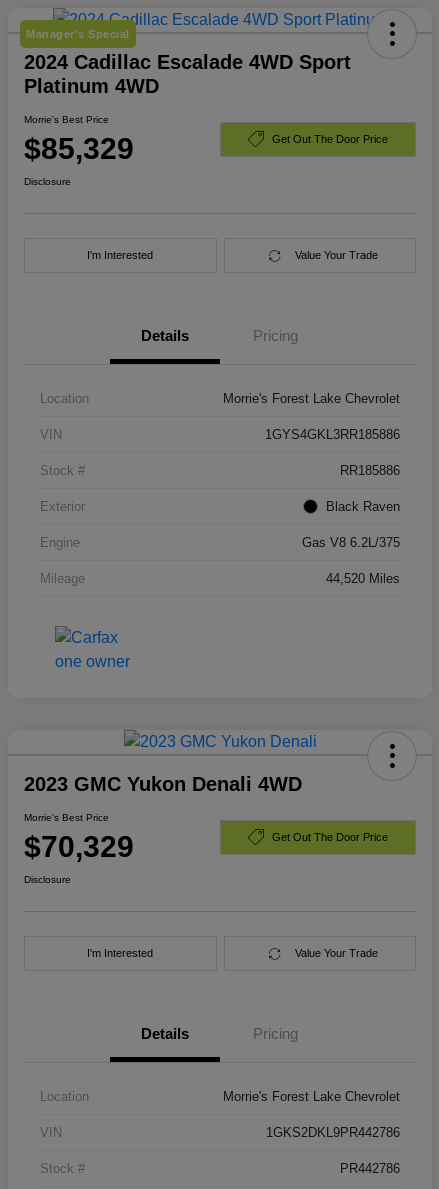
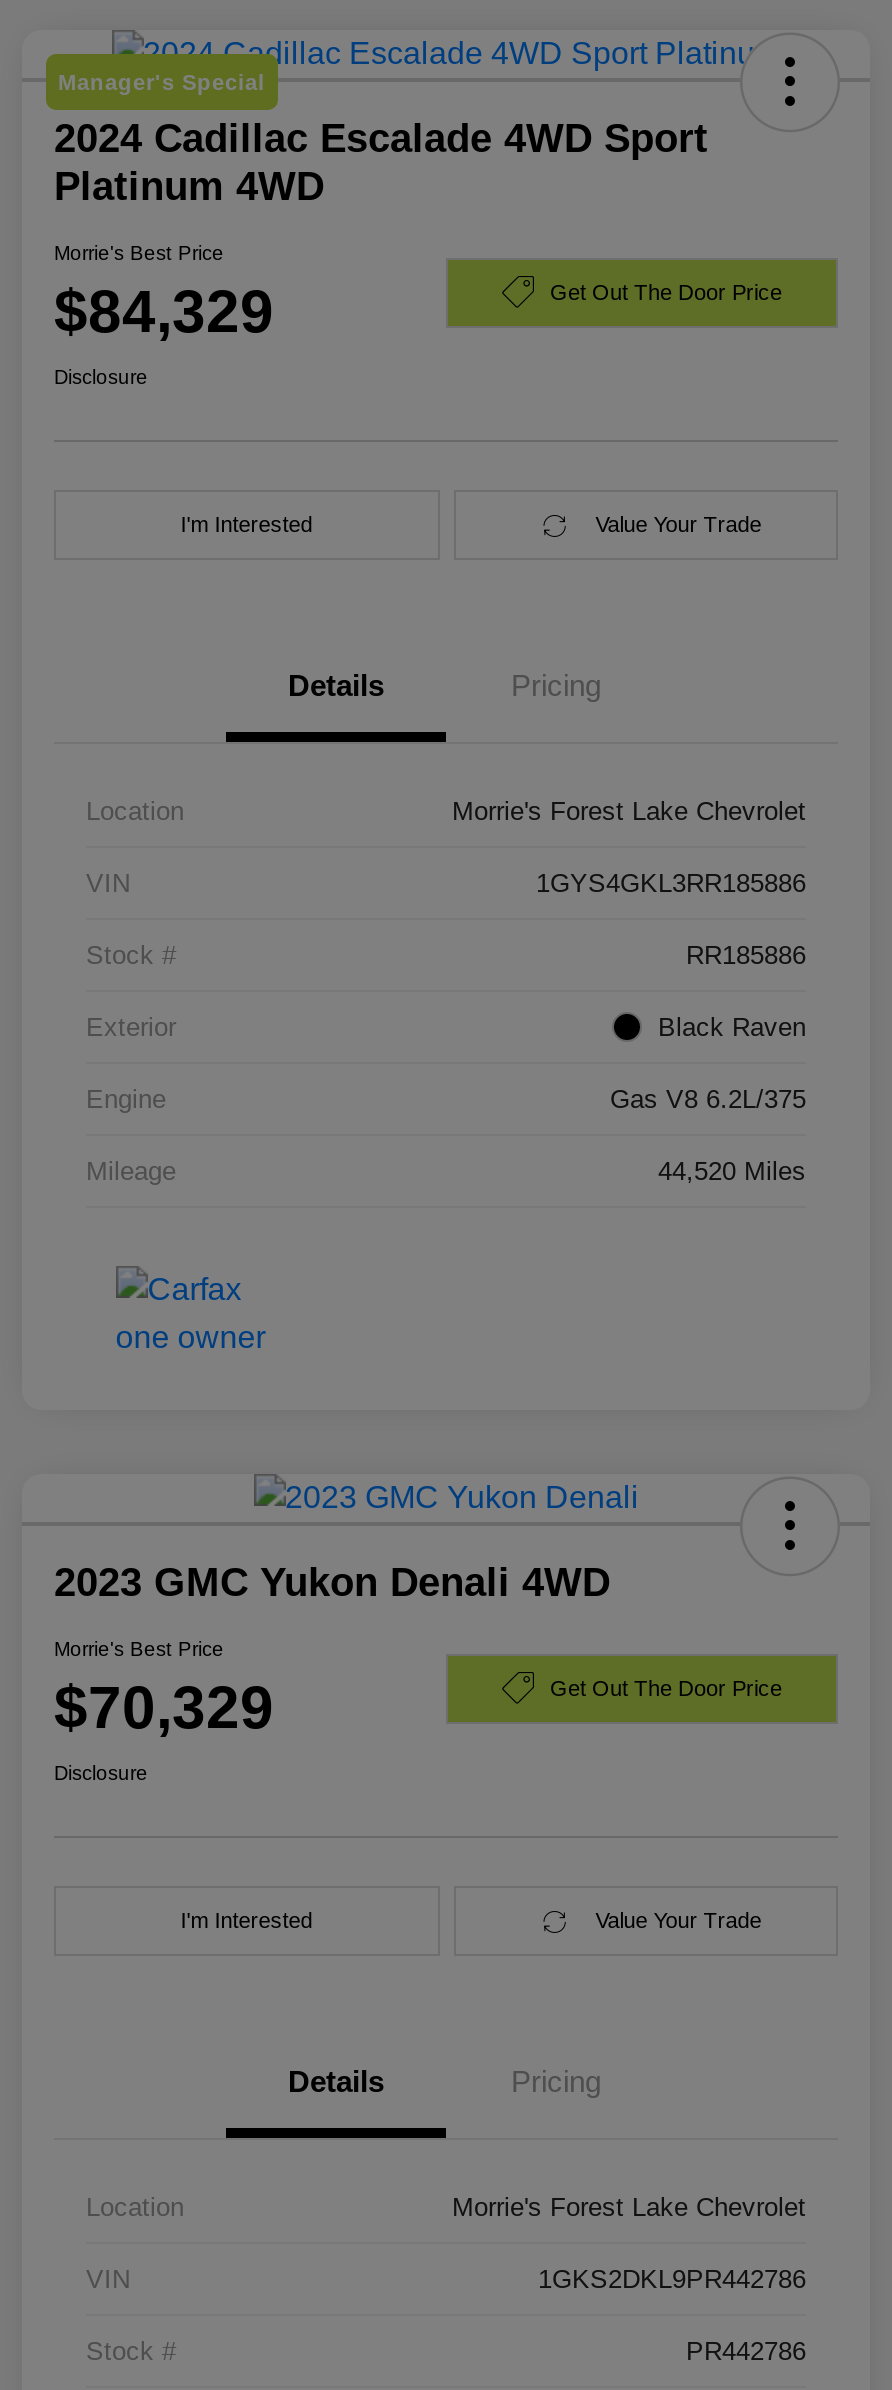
[24,132,134,165] $85,329 -> [54,278,274,344] $84,329

